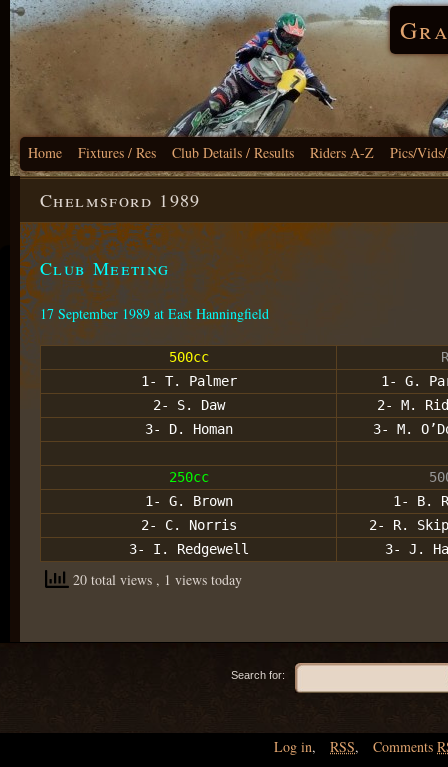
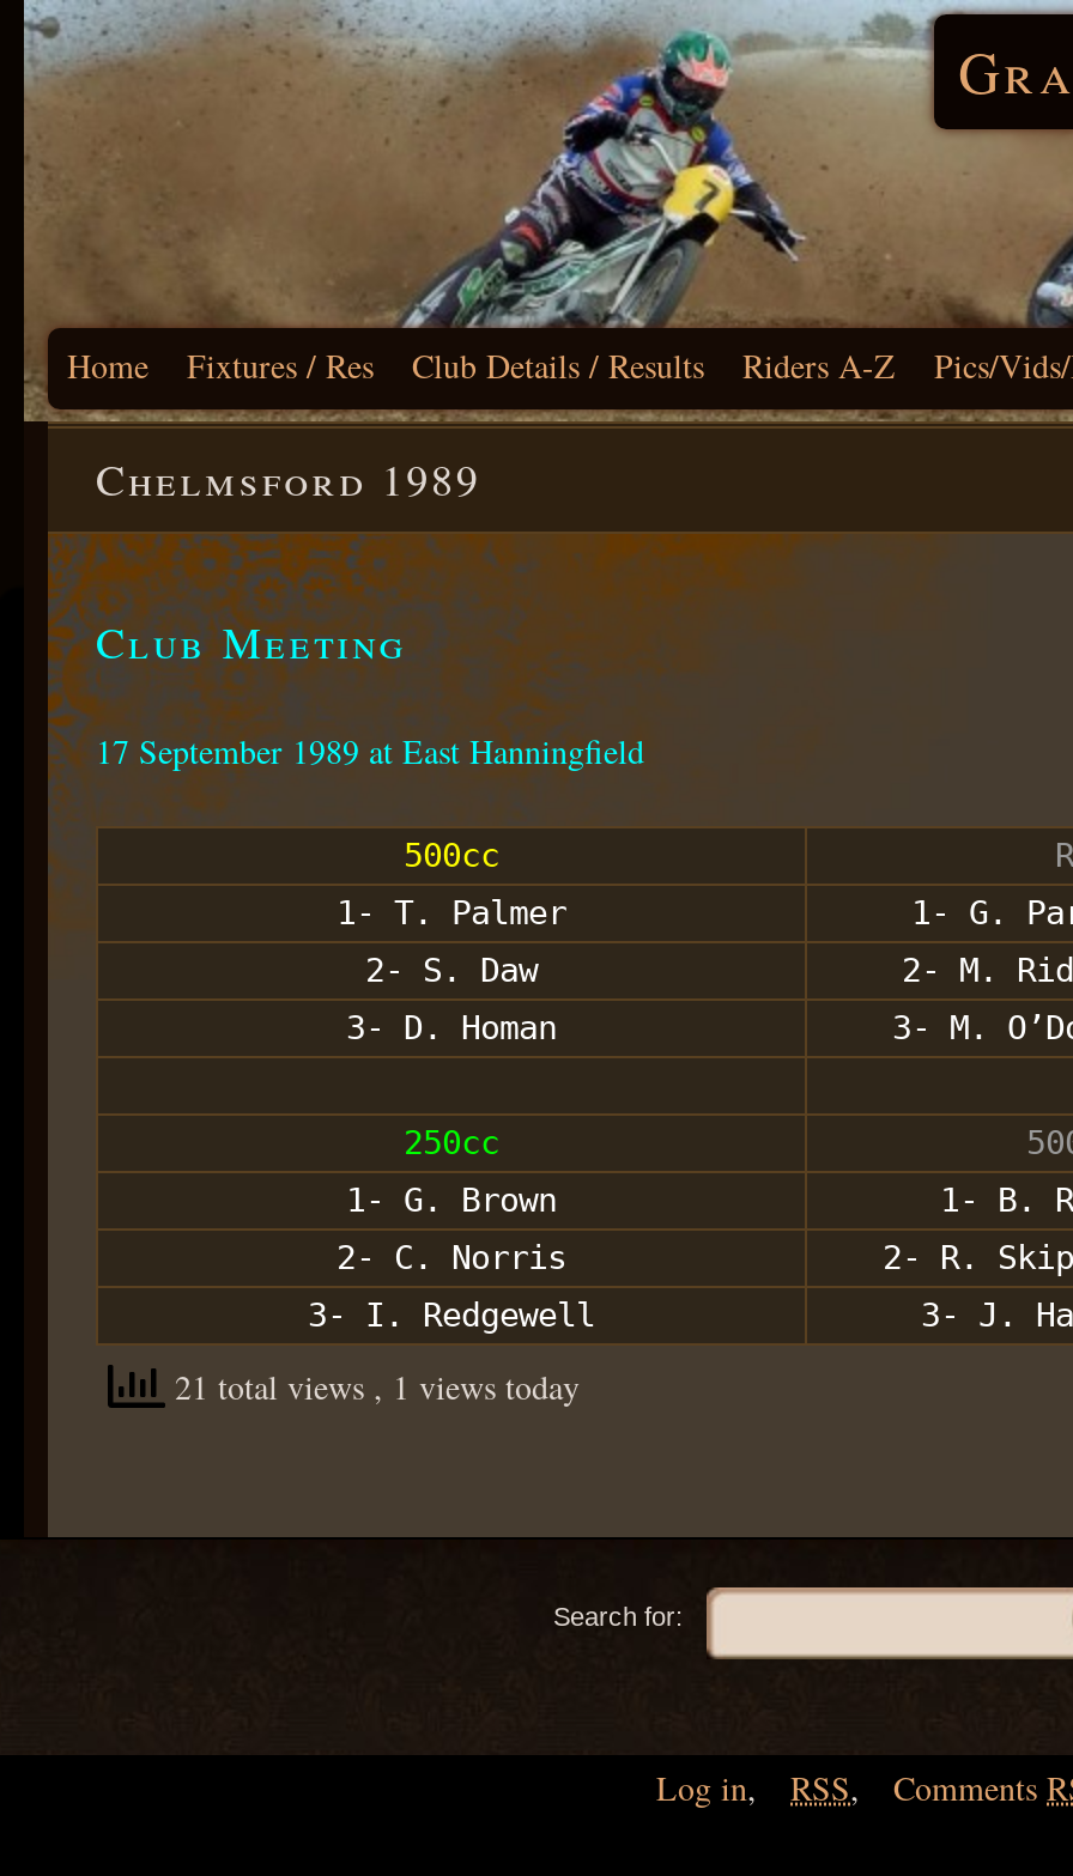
[69,570,242,589] 20 total views, 1 views today -> [165,1365,580,1410] 21 total views, 1 views today

